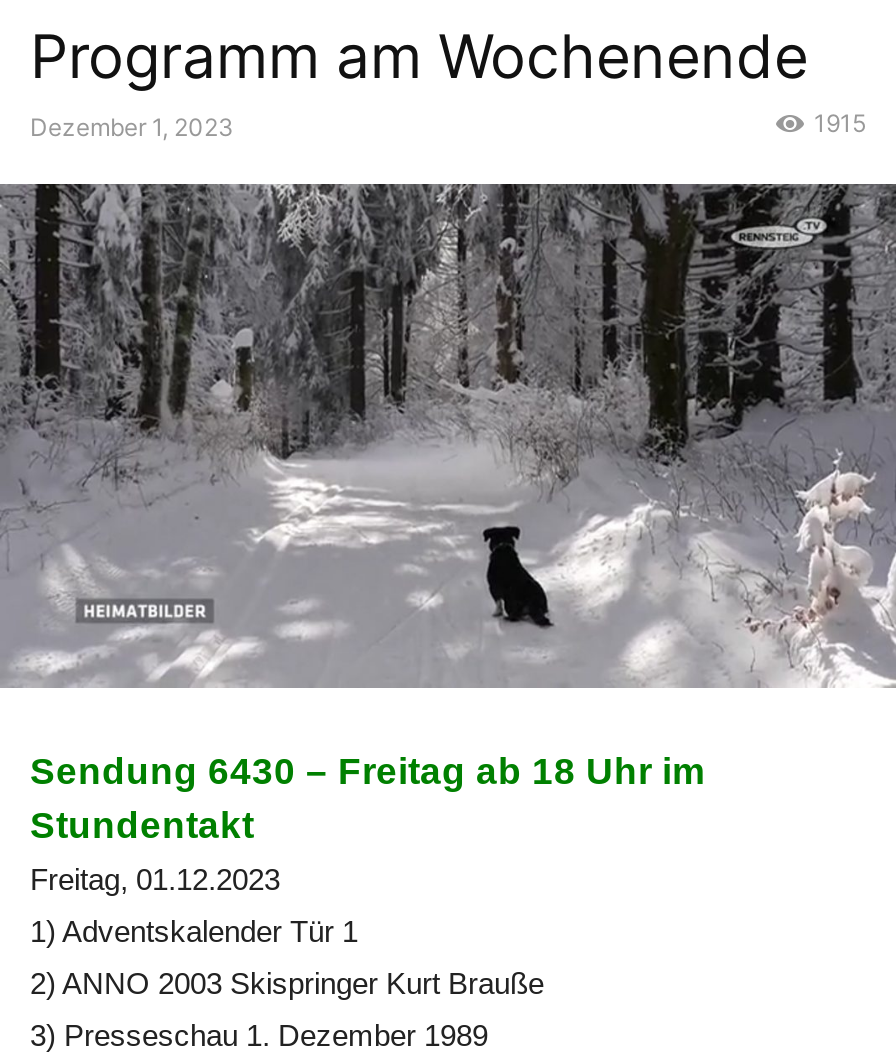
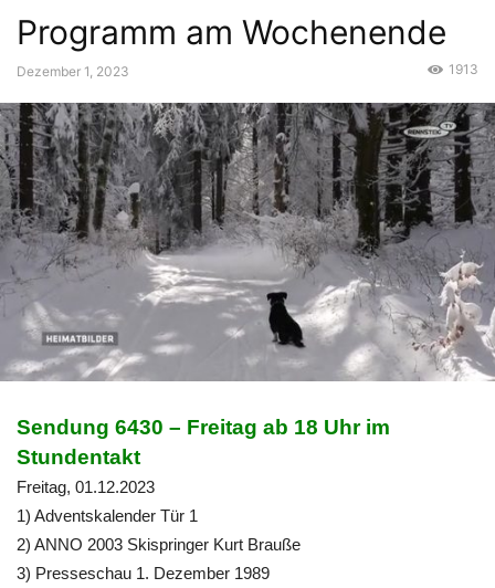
[814,108,866,138] 1915 -> [449,61,478,77] 1913

